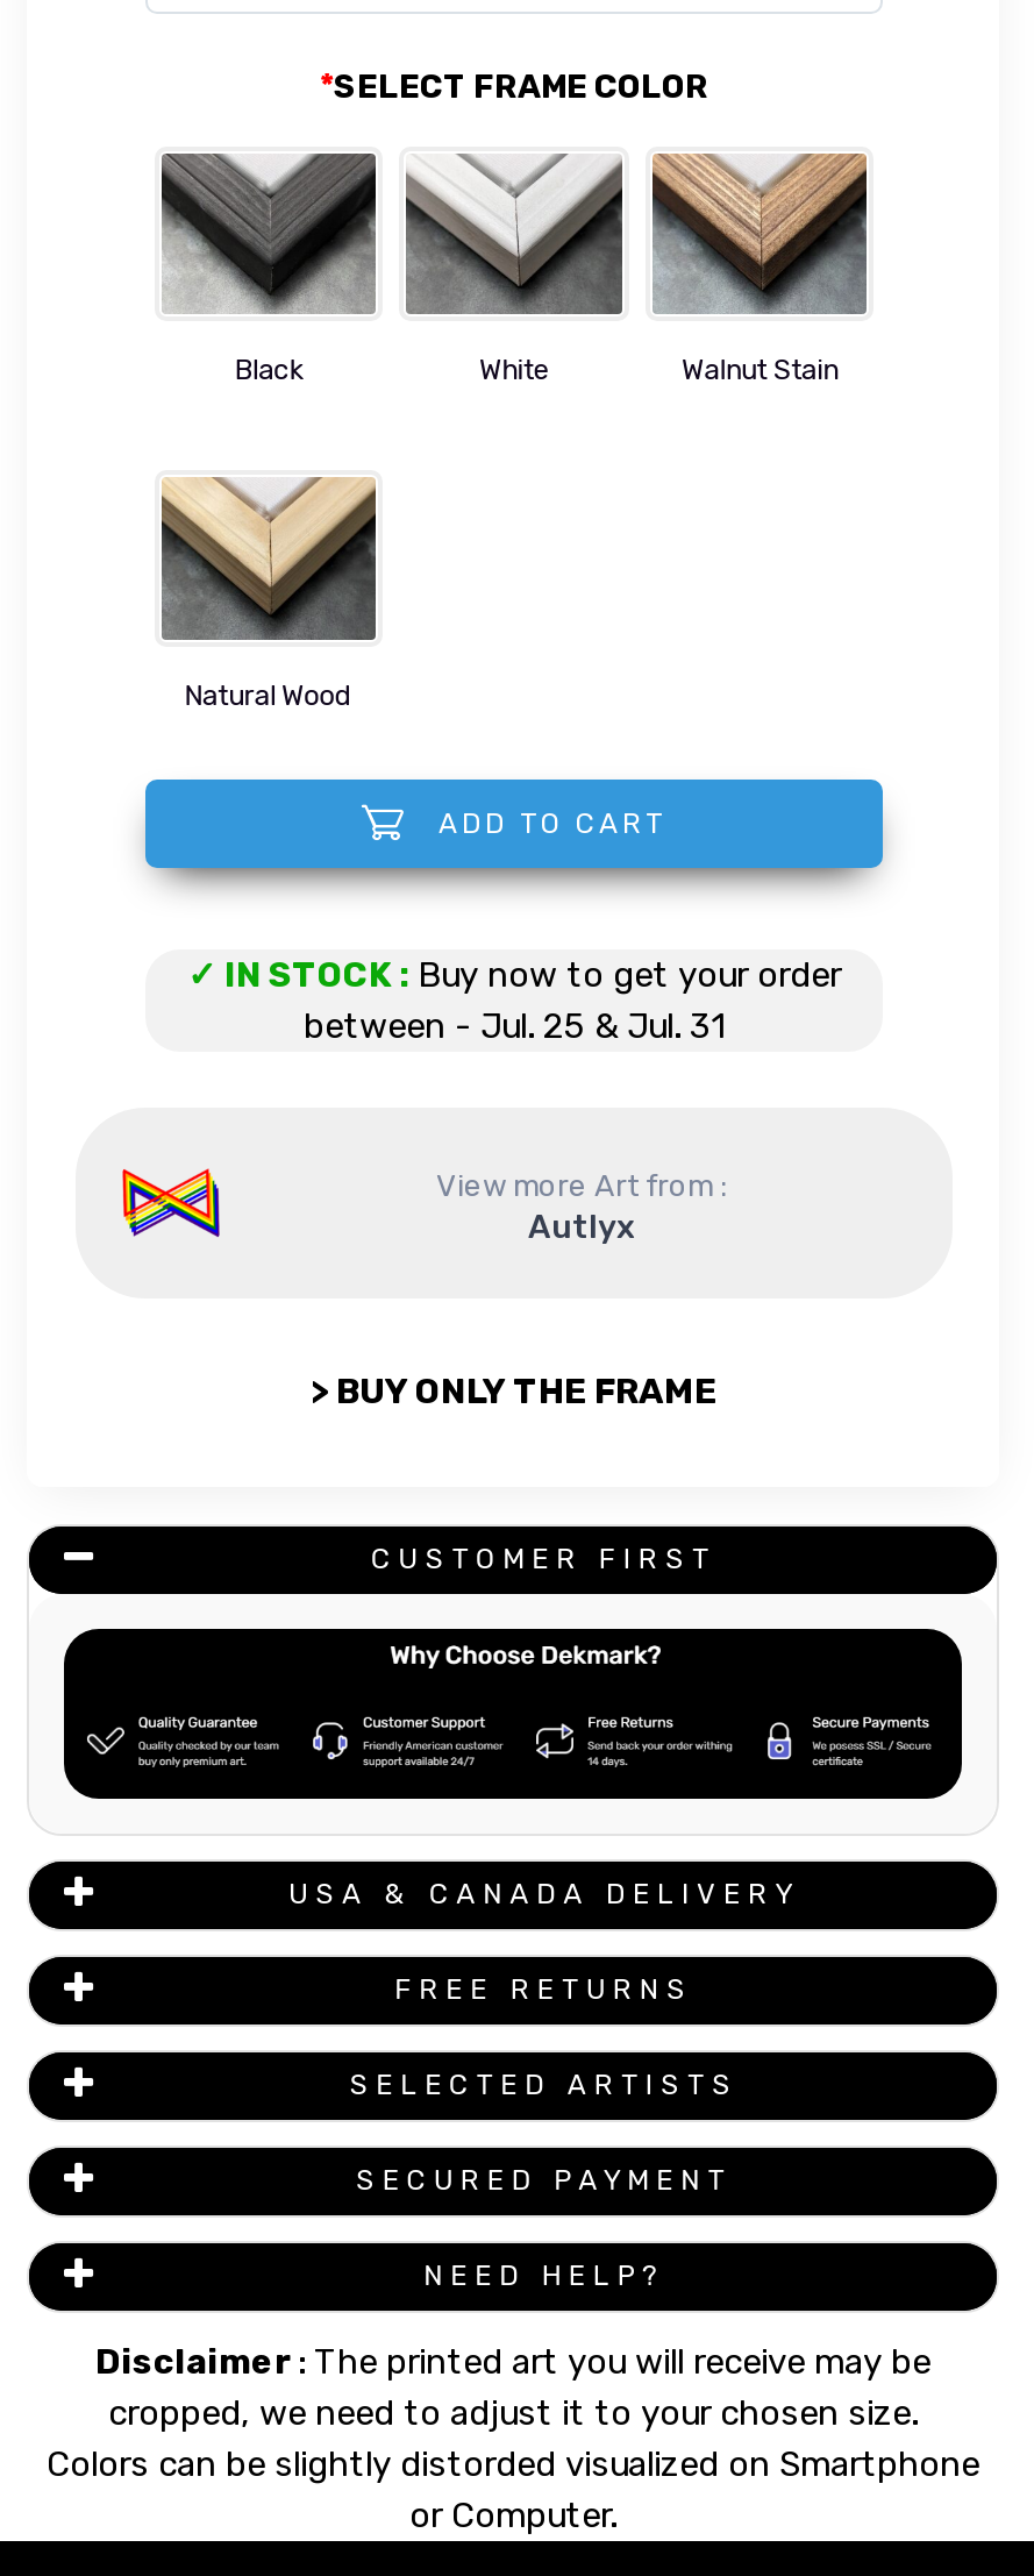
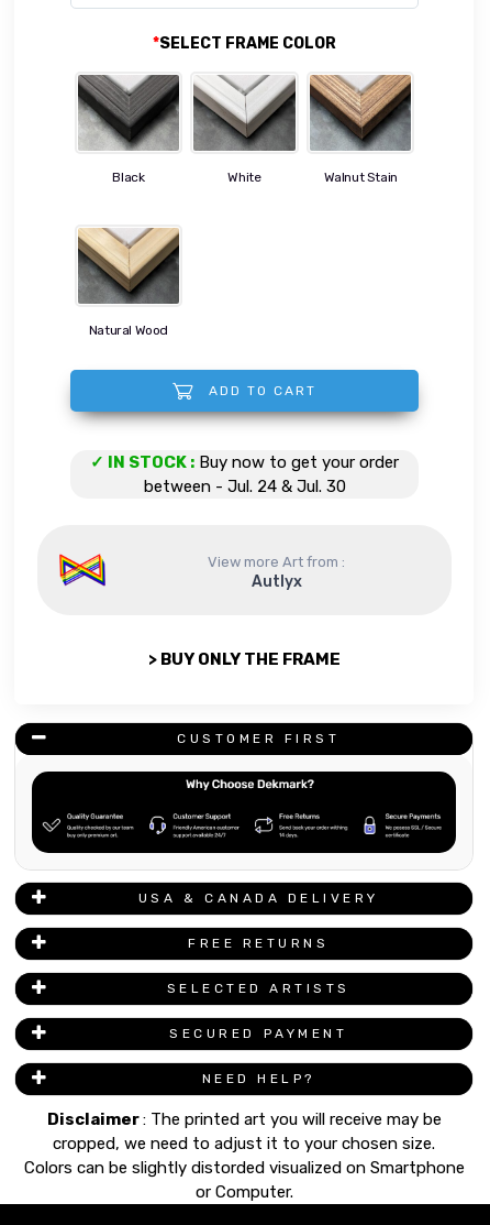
[304,1005,725,1046] between - Jul. 25 & Jul. 31 -> [143,477,346,497] between - Jul. 24 & Jul. 30

